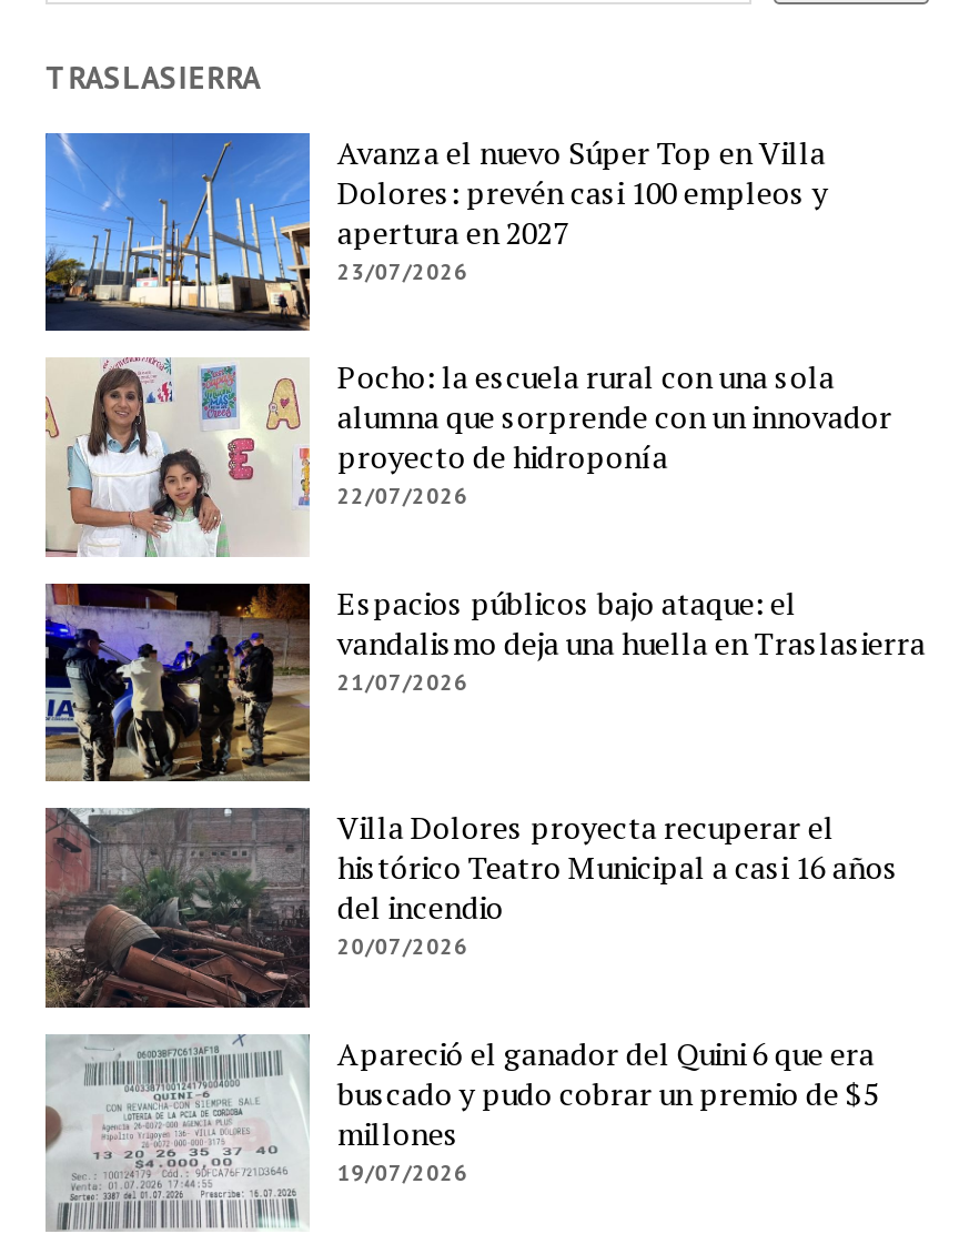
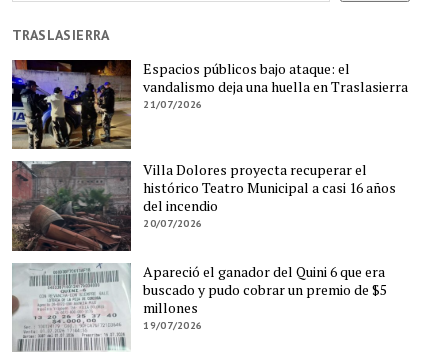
[43,130,892,511] [image] | Avanza el nuevo Súper Top en Villa | Dolores: prevén casi 100 empleos y | apertura en 2027 | 23/07/2026 | Pocho: la escuela rural con una sola | alumna que sorprende con un innovador | proyecto de hidroponía | 22/07/2026 -> none
[46,357,307,557] [image] -> none

